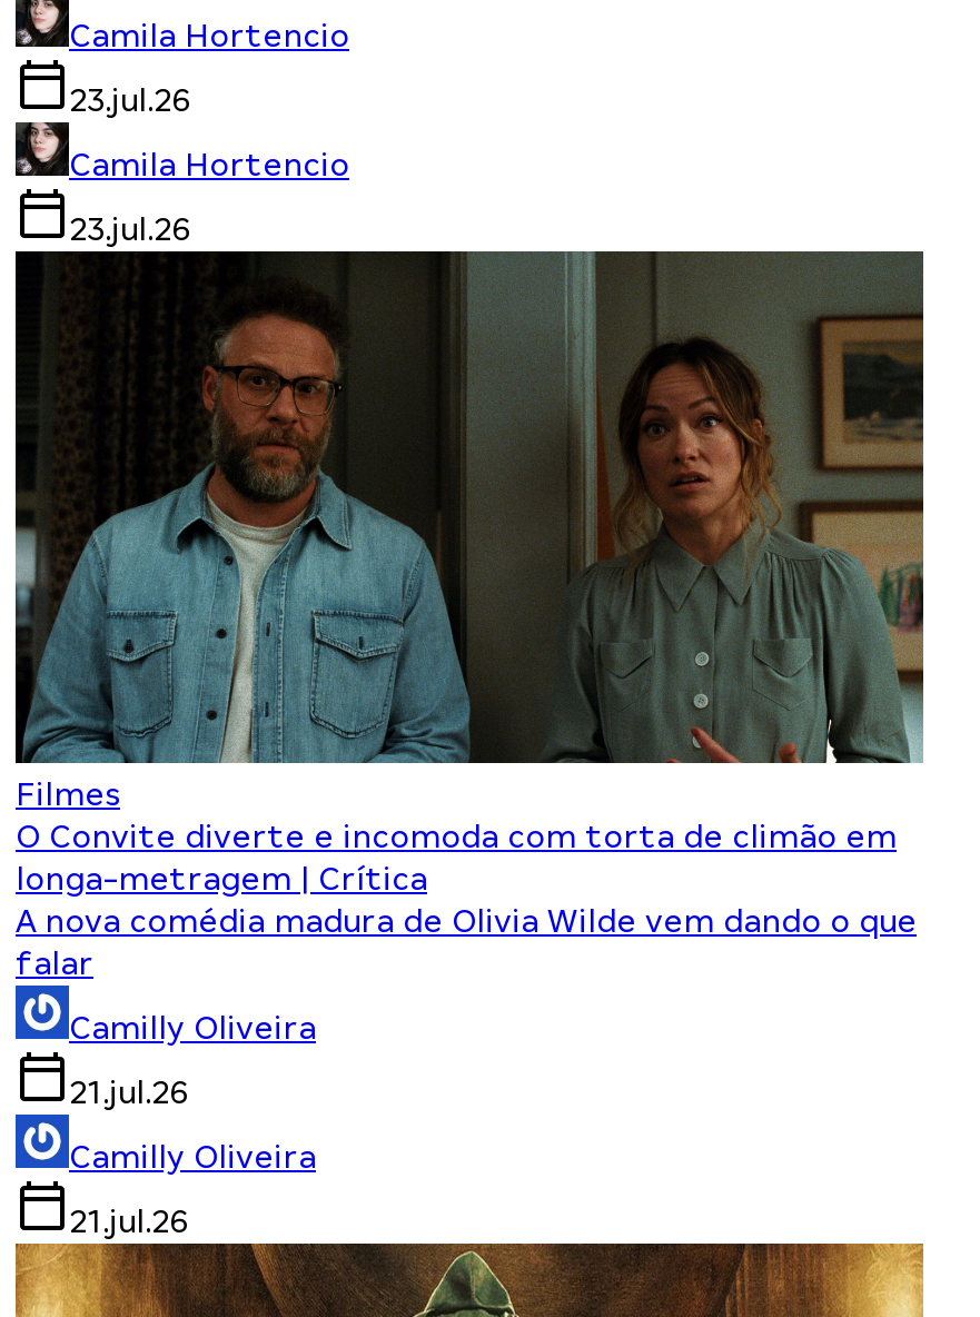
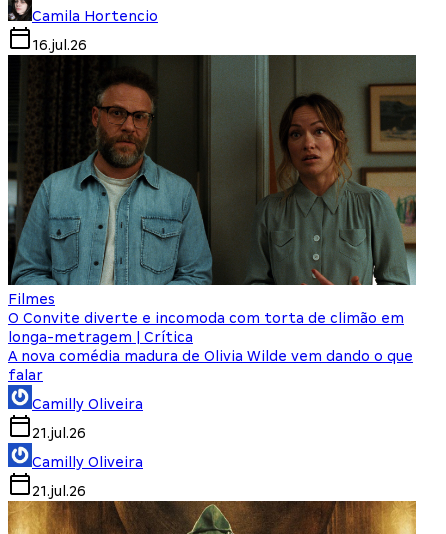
[69,82,349,247] 23.jul.26 | Camila Hortencio | 23.jul.26 -> [32,37,87,53] 16.jul.26

